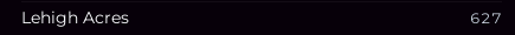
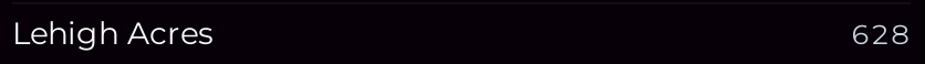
[470,9,502,27] 627 -> [851,18,911,51] 628

